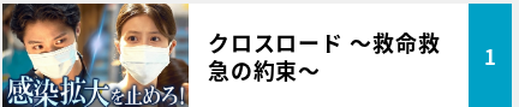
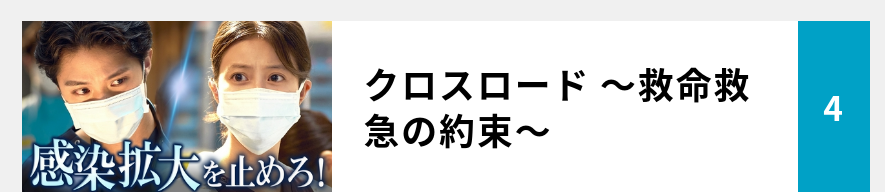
[208,26,497,71] クロスロード ～救命救 1 -> [364,58,845,132] クロスロード ～救命救 4

